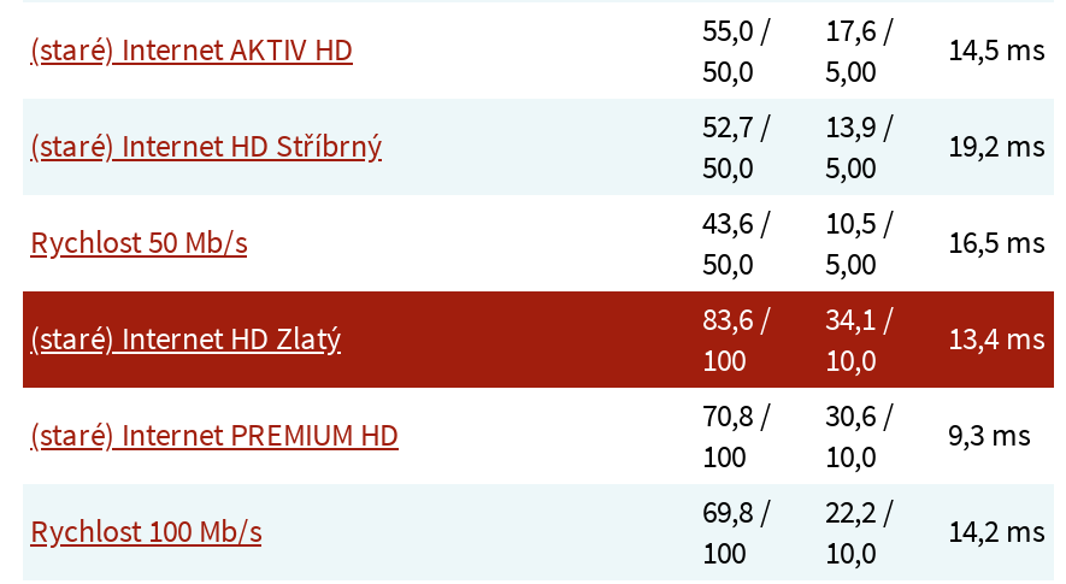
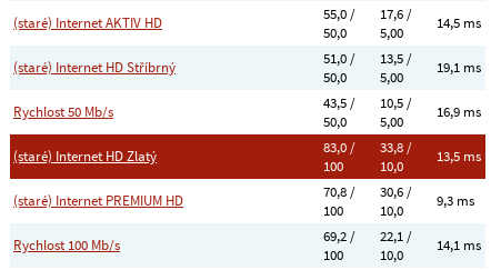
[702,107,772,148] 52,7 / -> [323,49,355,68] 51,0 /
[825,107,895,148] 13,9 / -> [380,49,412,68] 13,5 /
[948,126,1044,167] 19,2 ms -> [437,58,481,77] 19,1 ms
[702,203,772,244] 43,6 / -> [323,94,355,113] 43,5 /
[948,222,1044,263] 16,5 ms -> [437,103,481,121] 16,9 ms
[702,299,772,340] 83,6 / -> [323,138,355,157] 83,0 /
[825,299,895,340] 34,1 / -> [380,138,412,157] 33,8 /
[948,319,1044,360] 13,4 ms -> [437,147,481,166] 13,5 ms
[702,492,772,533] 69,8 / -> [323,227,355,246] 69,2 /
[825,492,895,533] 22,2 / -> [380,227,412,246] 22,1 /
[948,511,1044,552] 14,2 ms -> [437,236,481,255] 14,1 ms

